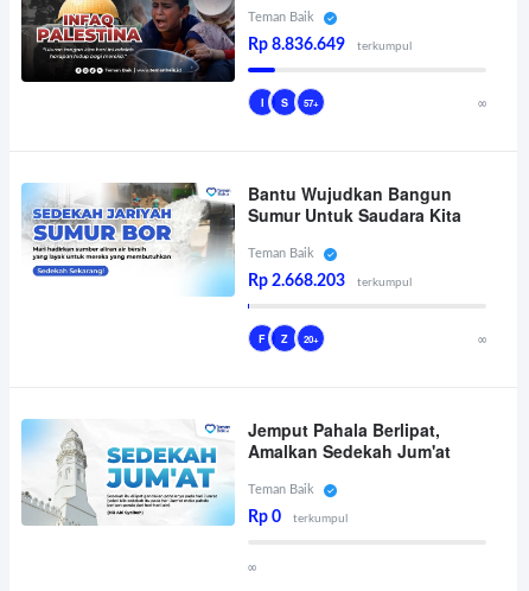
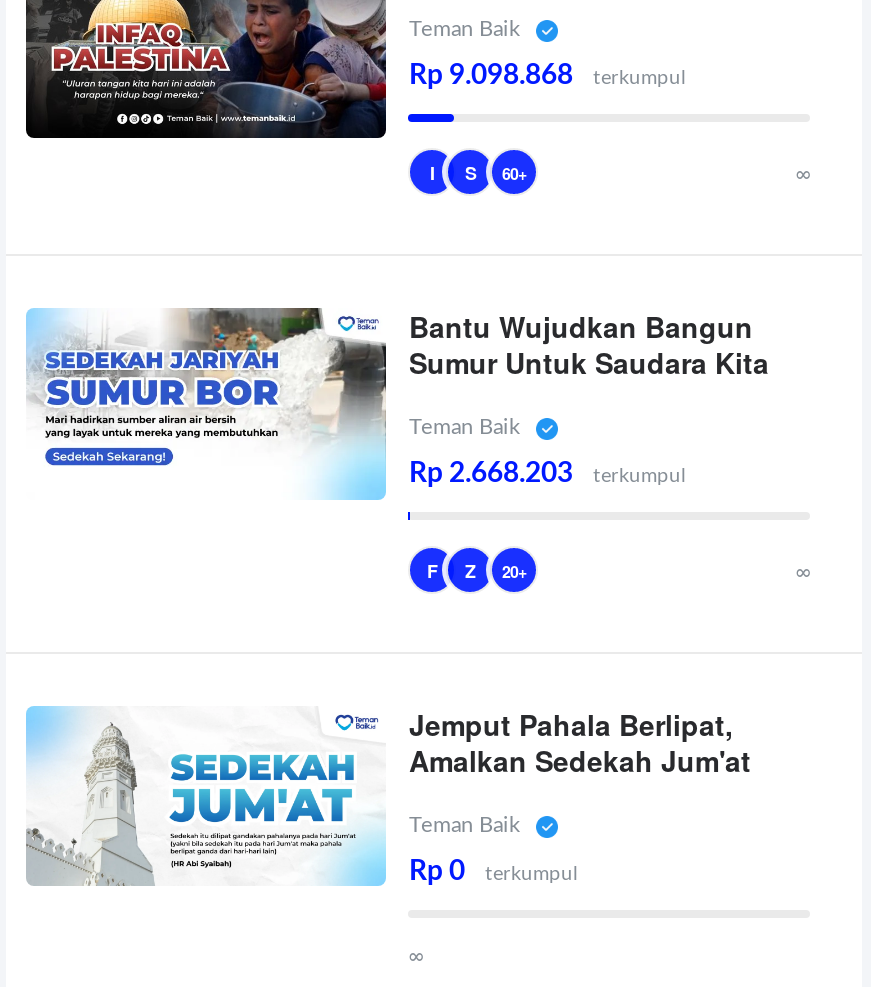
[248,37,412,53] Rp 8.836.649 terkumpul -> [409,62,685,90] Rp 9.098.868 terkumpul
[261,95,319,110] I S 57+ -> [430,160,528,186] I S 60+

